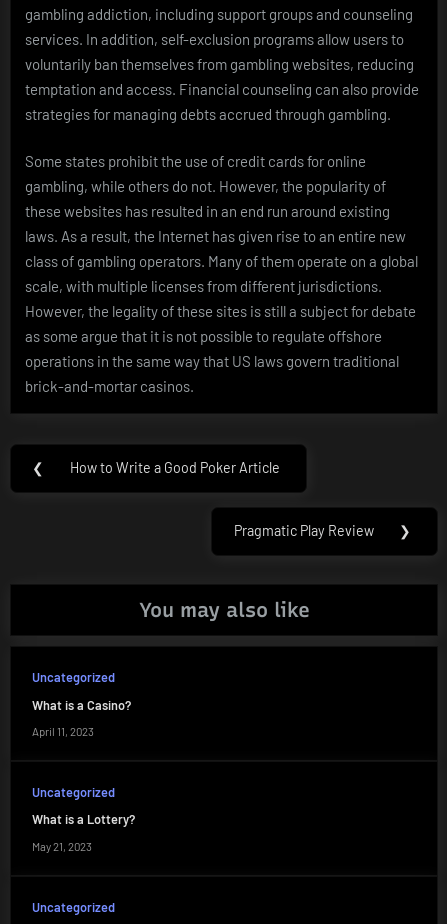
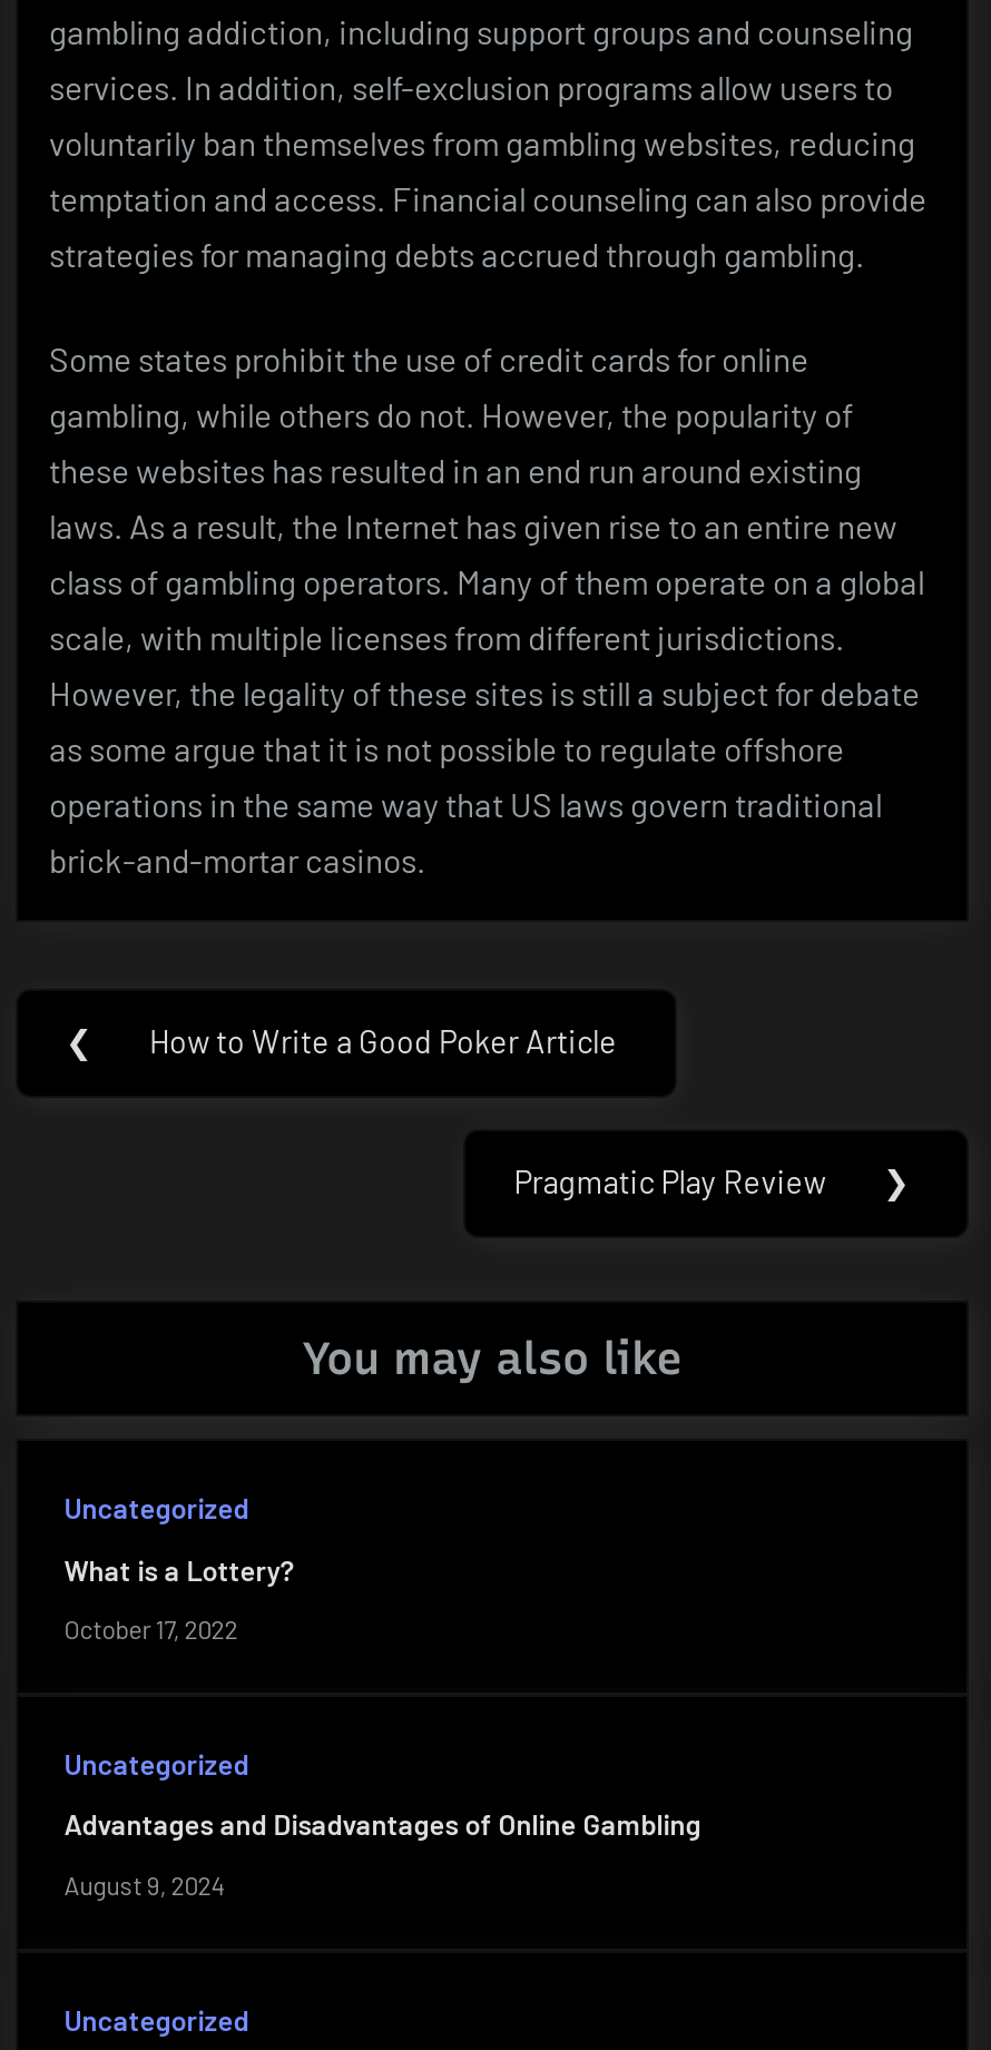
[32,696,131,712] What is a Casino? -> none
[32,725,94,738] April 11, 2023 -> [64,1615,238,1644] October 17, 2022
none -> [64,1807,701,1843] Advantages and Disadvantages of Online Gambling
moved [32,811,135,827] -> [64,1551,294,1587]: What is a Lottery?
[32,840,92,853] May 21, 2023 -> [64,1871,224,1900] August 9, 2024

